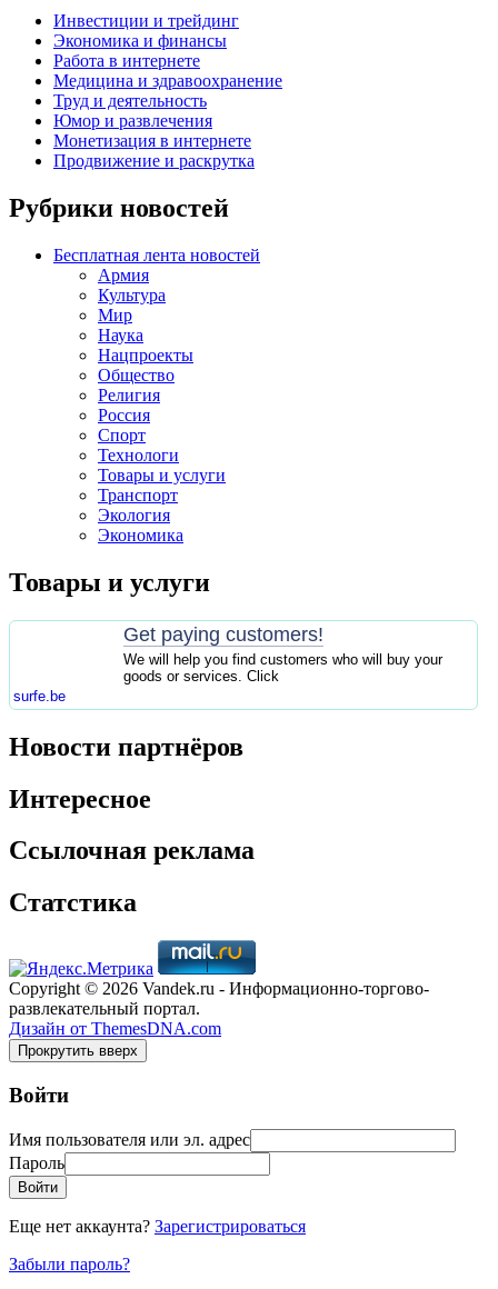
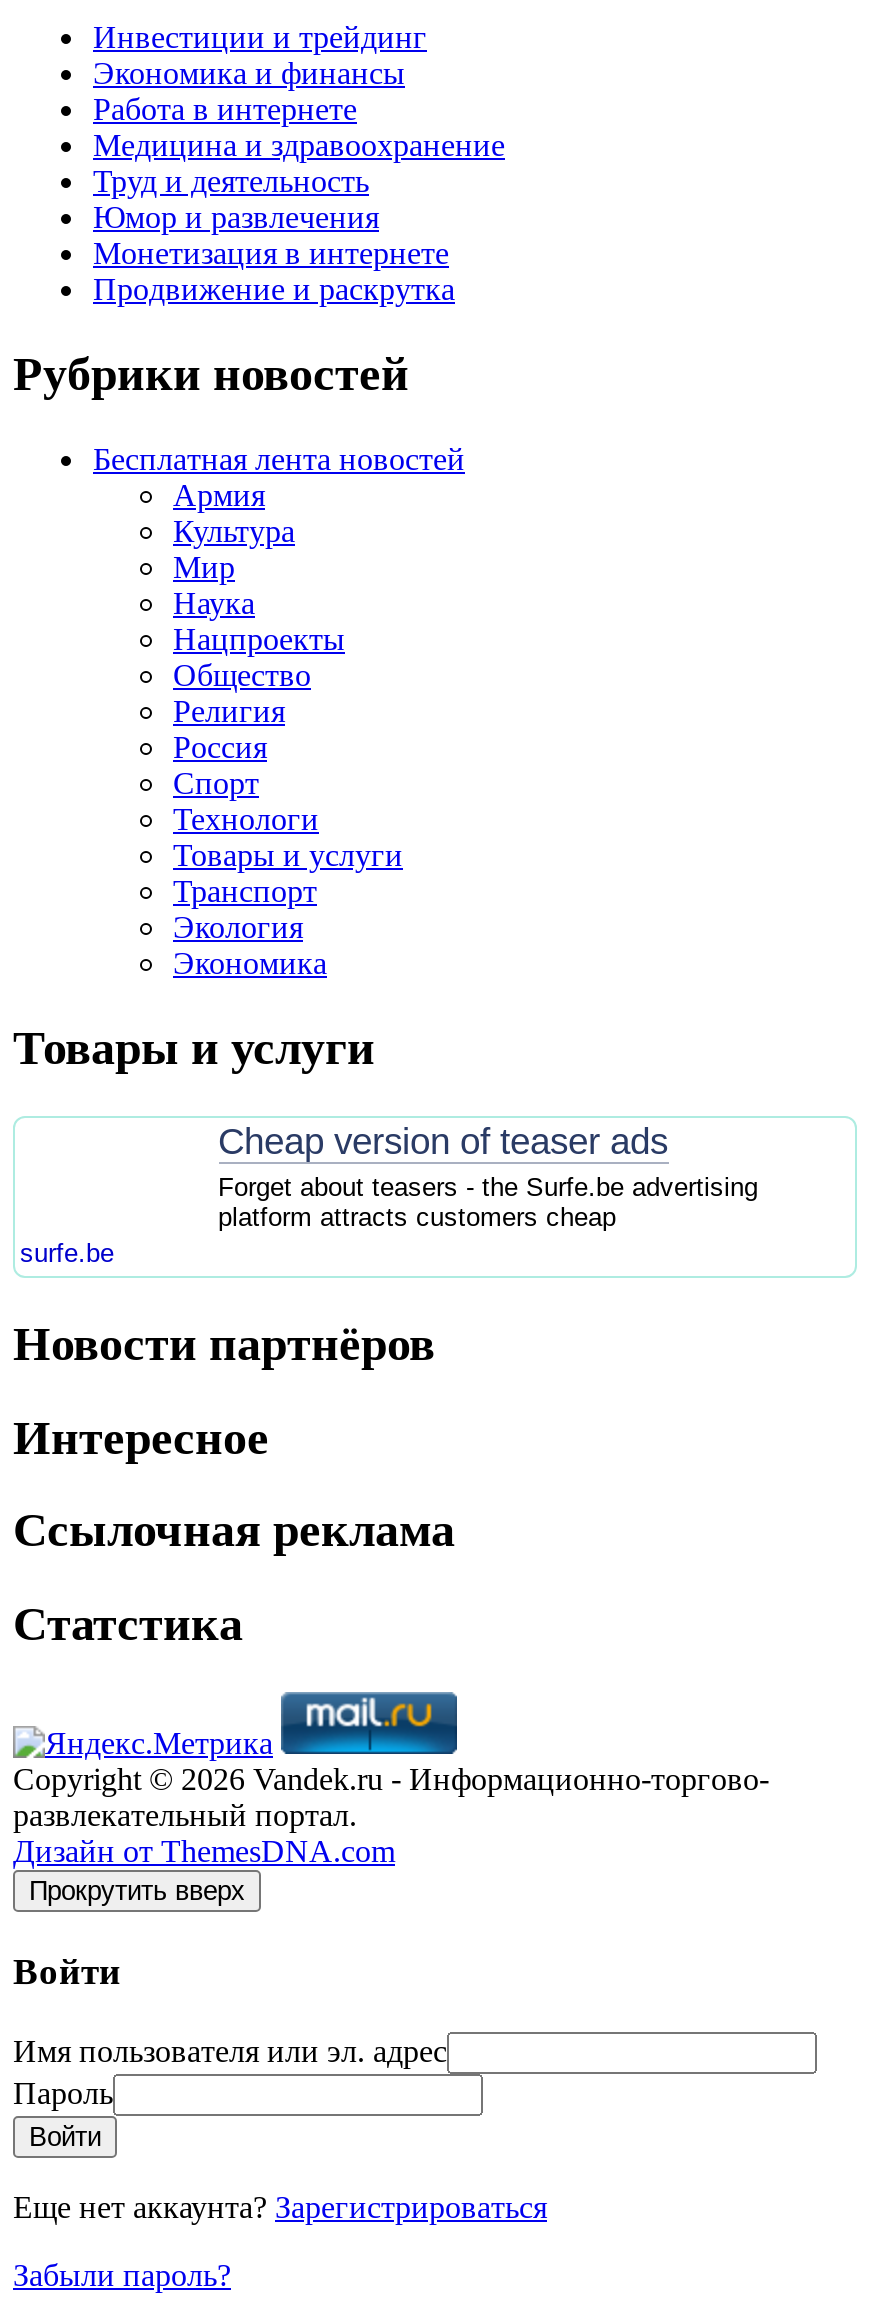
[123,623,442,685] Get paying customers! | We will help you find customers who will buy your | goods or services. Click -> [218,1121,758,1232] Cheap version of teaser ads | Forget about teasers - the Surfe.be advertising | platform attracts customers cheap

